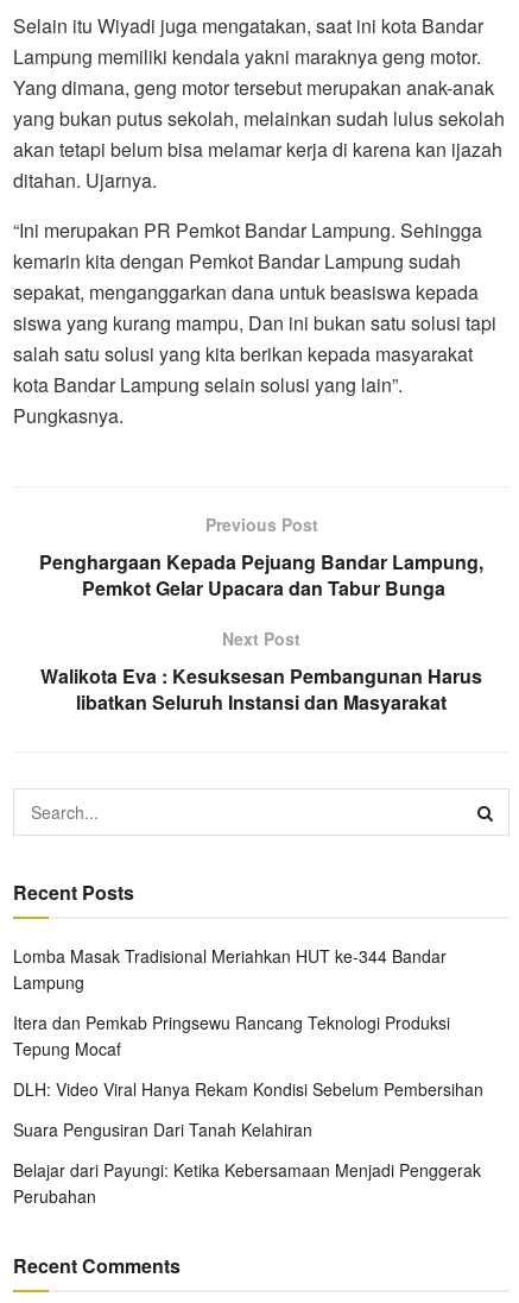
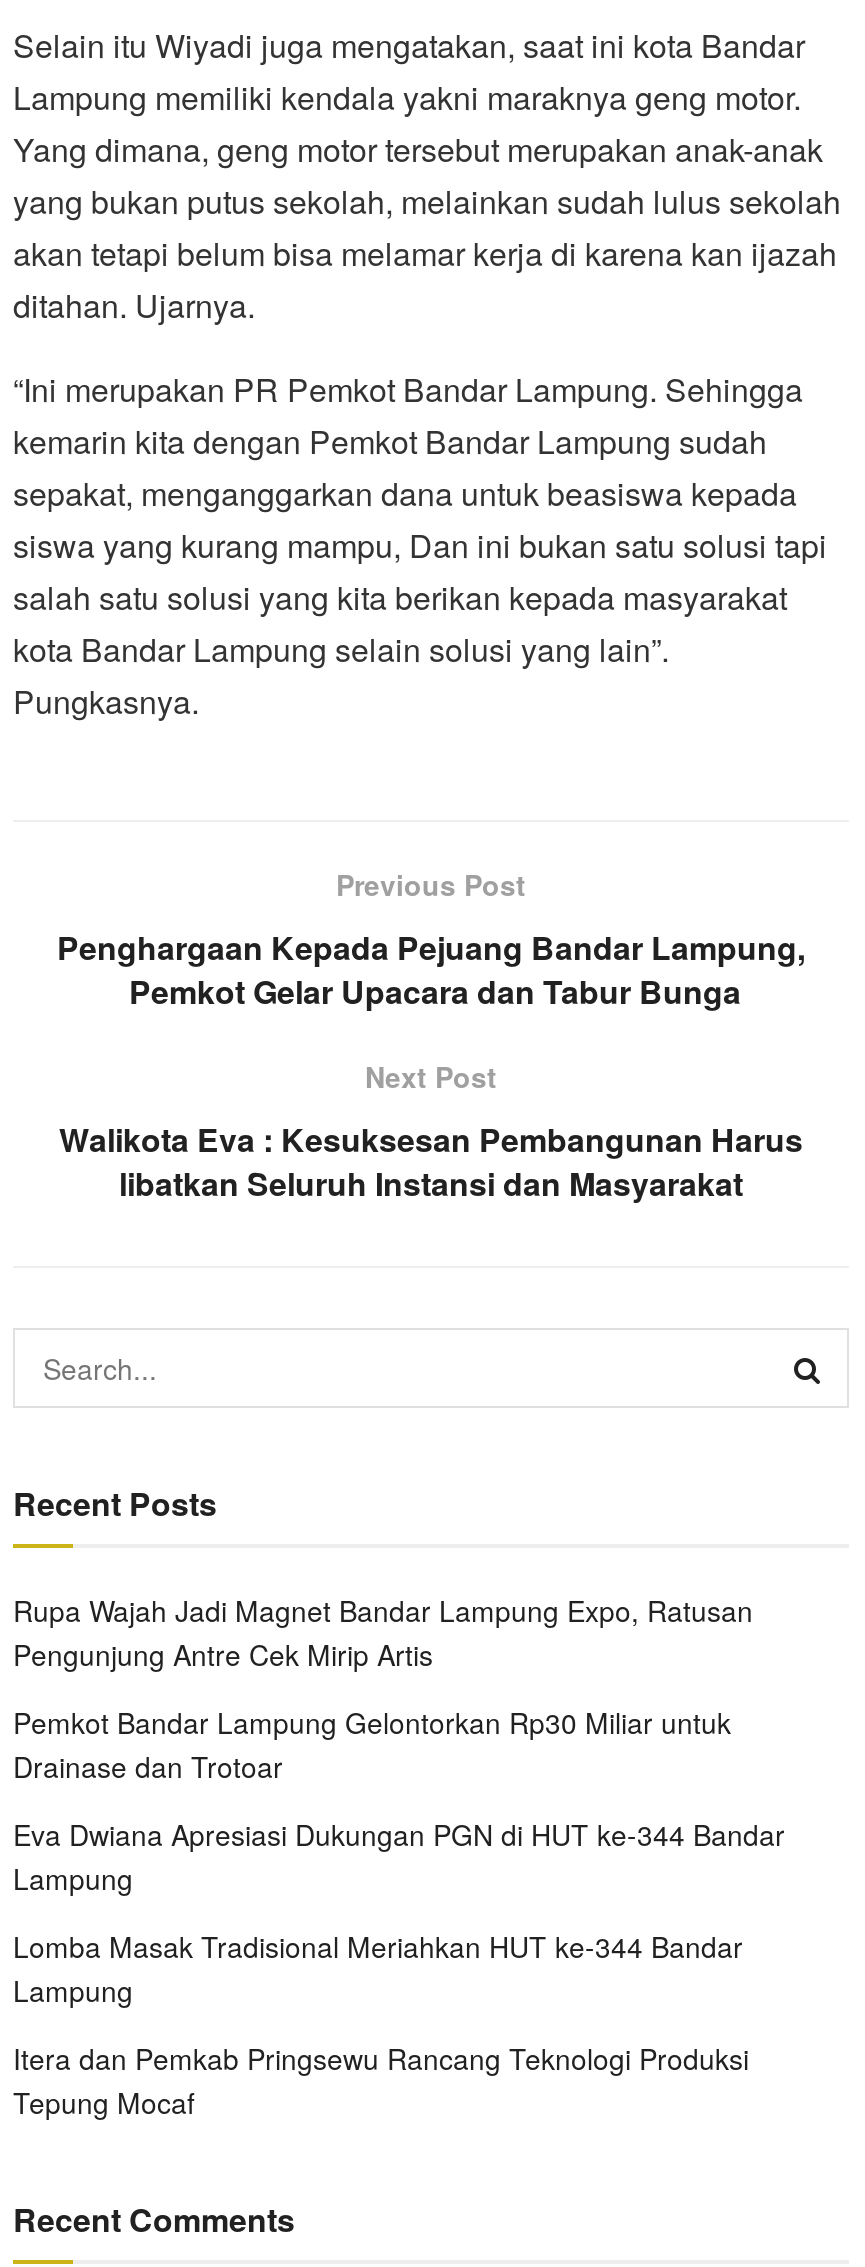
none -> [13,1590,785,1898] Rupa Wajah Jadi Magnet Bandar Lampung Expo, Ratusan | Pengunjung Antre Cek Mirip Artis | Pemkot Bandar Lampung Gelontorkan Rp30 Miliar untuk | Drainase dan Trotoar | Eva Dwiana Apresiasi Dukungan PGN di HUT ke-344 Bandar | Lampung
moved [13,944,450,1060] -> [13,1926,749,2122]: Lomba Masak Tradisional Meriahkan HUT ke-344 Bandar | Lampung | Itera dan Pemkab Pringsewu Rancang Teknologi Produksi | Tepung Mocaf
[13,1077,483,1208] DLH: Video Viral Hanya Rekam Kondisi Sebelum Pembersihan | Suara Pengusiran Dari Tanah Kelahiran | Belajar dari Payungi: Ketika Kebersamaan Menjadi Penggerak | Perubahan -> none

